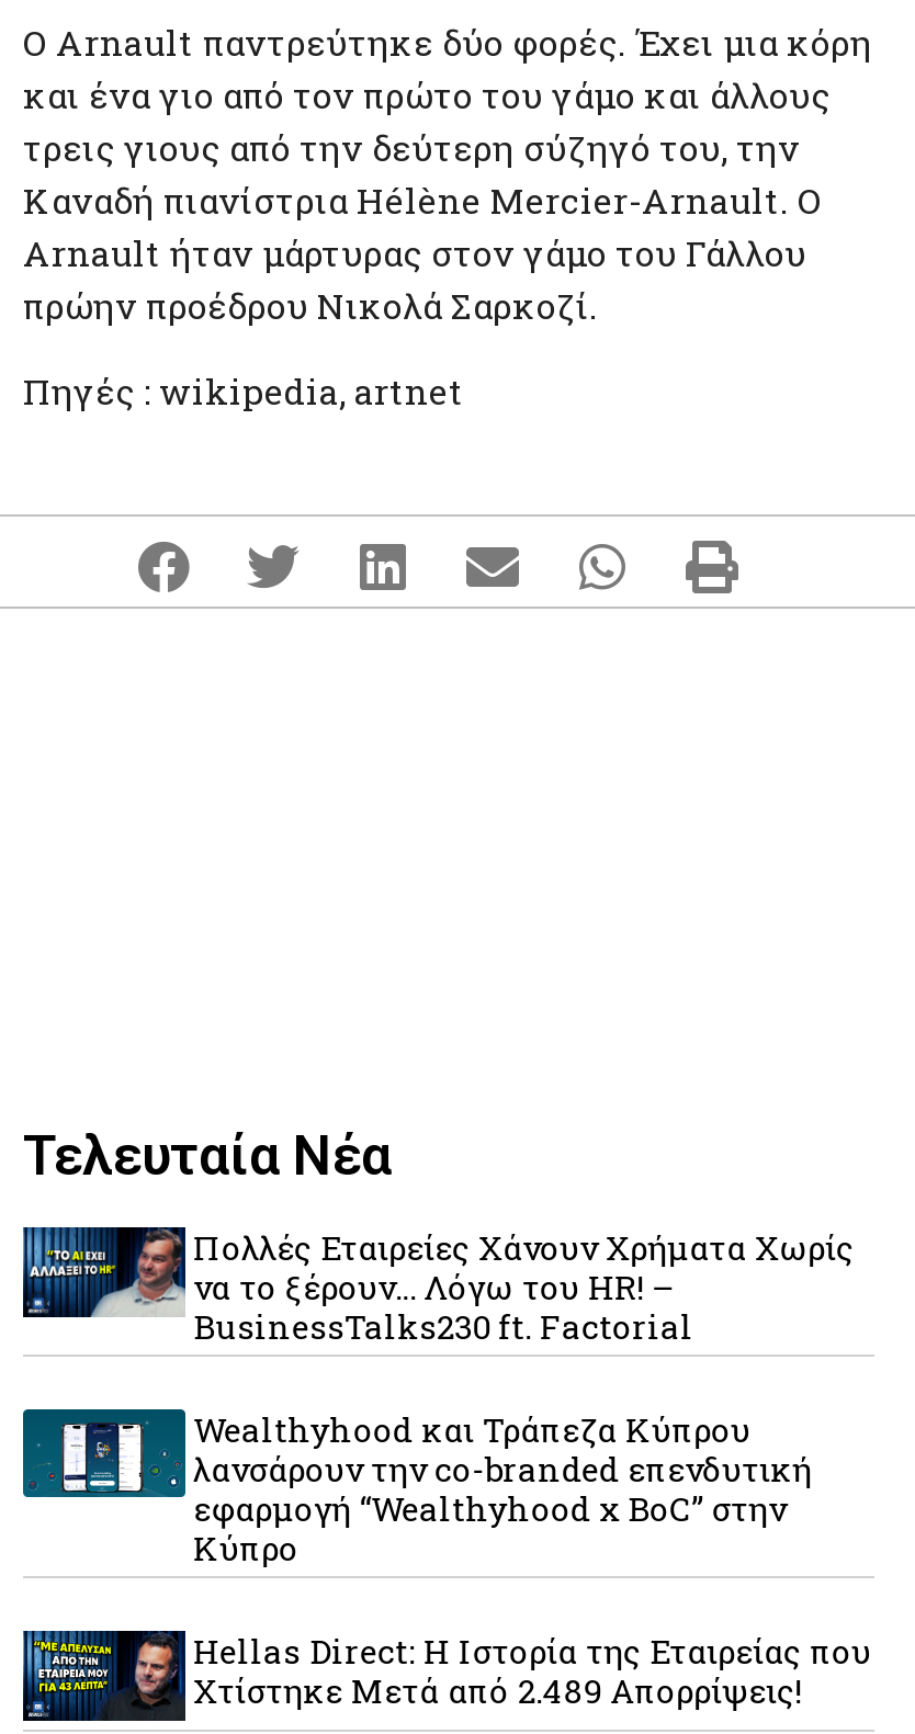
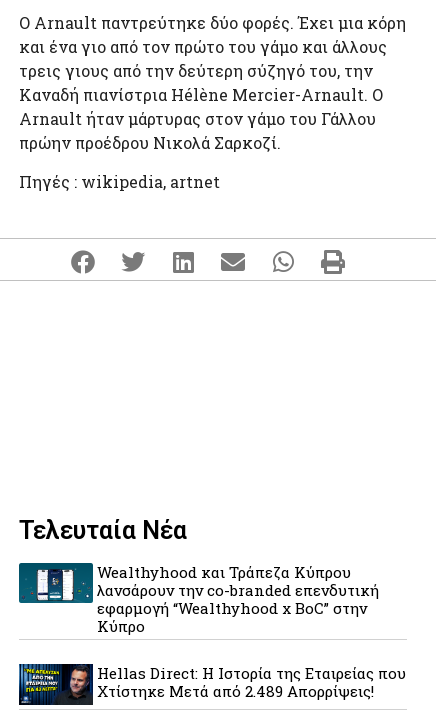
[21,1225,854,1348] [image] | Πολλές Εταιρείες Χάνουν Χρήματα Χωρίς | να το ξέρουν… Λόγω του HR! – | BusinessTalks230 ft. Factorial -> none

